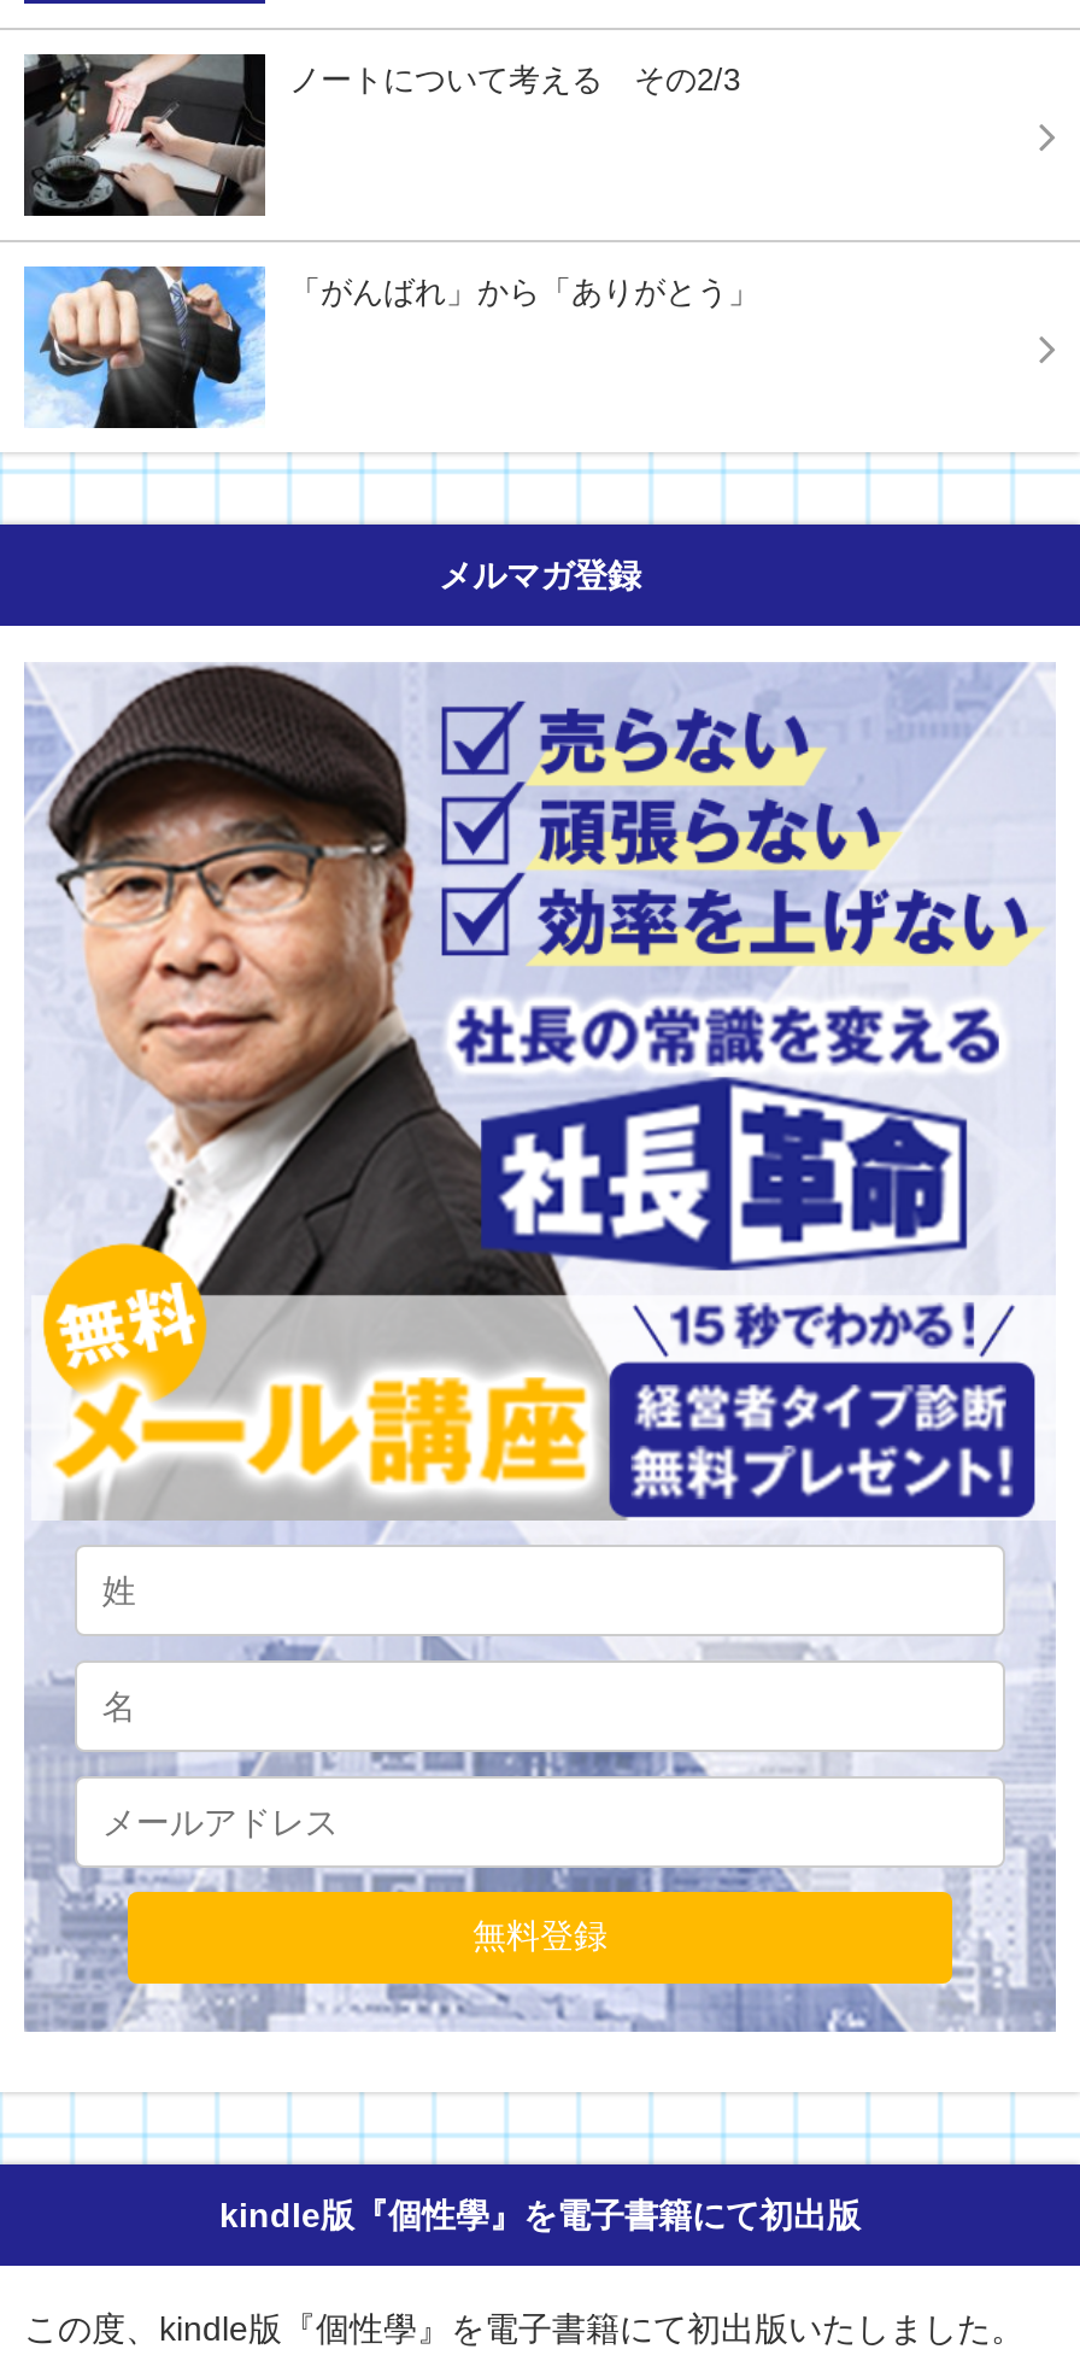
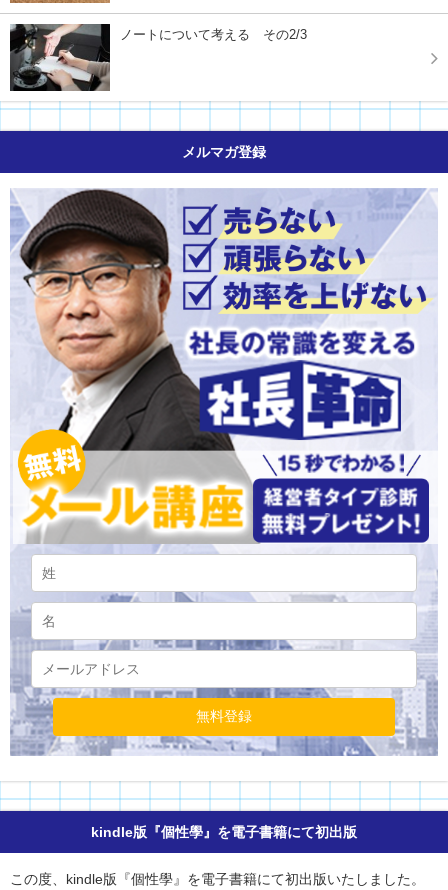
[24,264,759,430] [image] | 「がんばれ」から「ありがとう」 -> none

